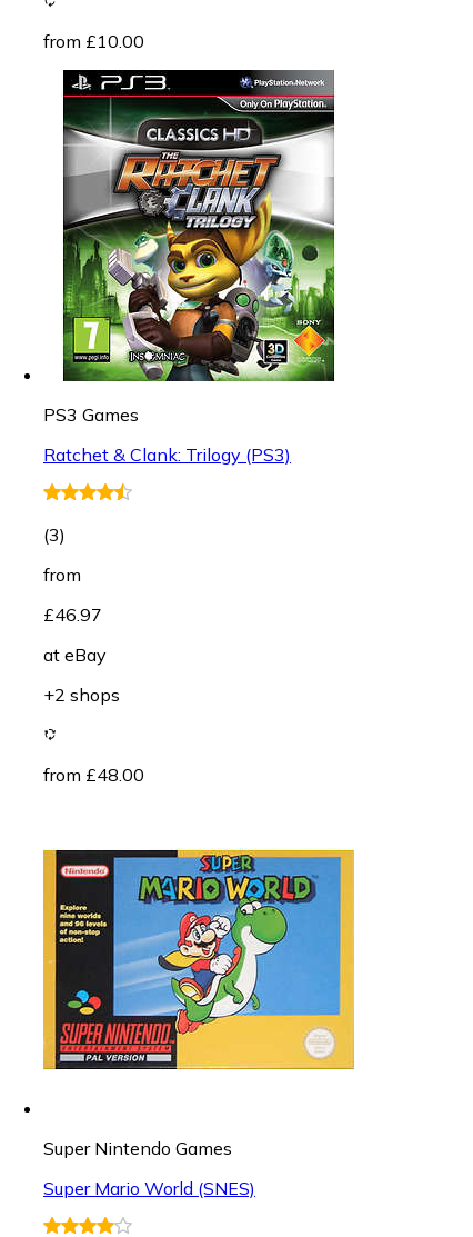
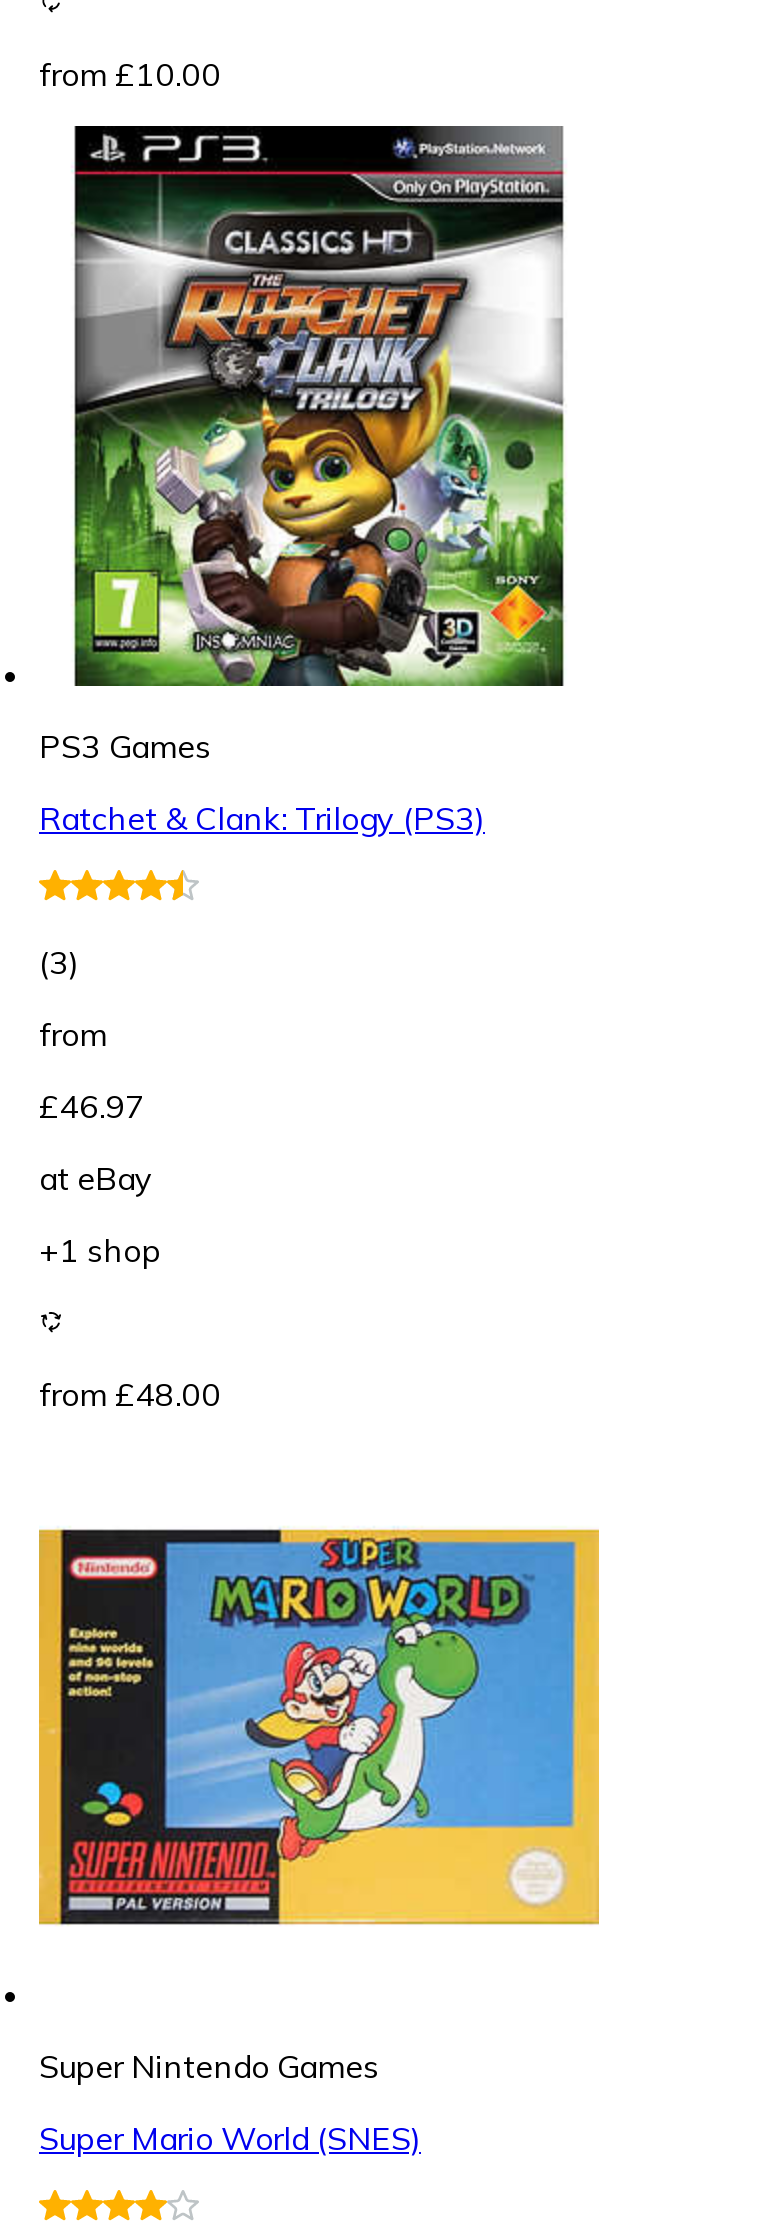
[43,683,120,706] +2 shops -> [39,1230,161,1270] +1 shop

